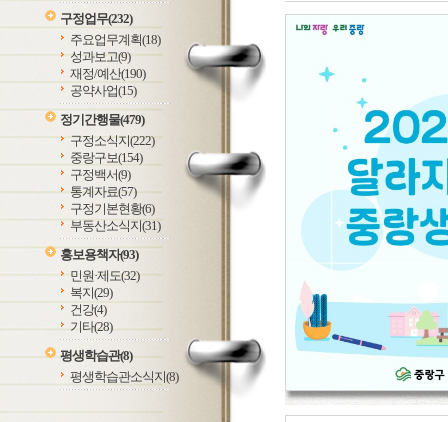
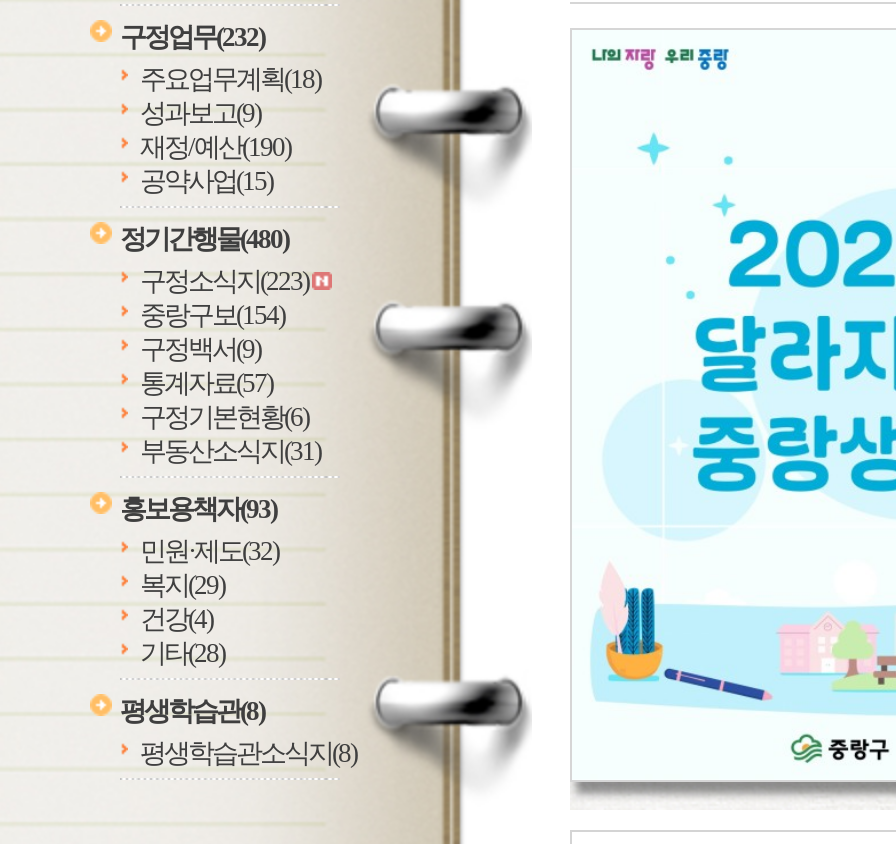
[60,112,144,127] 정기간행물(479) -> [120,224,288,254] 정기간행물(480)
[70,133,154,148] 구정소식지(222) -> [140,266,308,296] 구정소식지(223)

